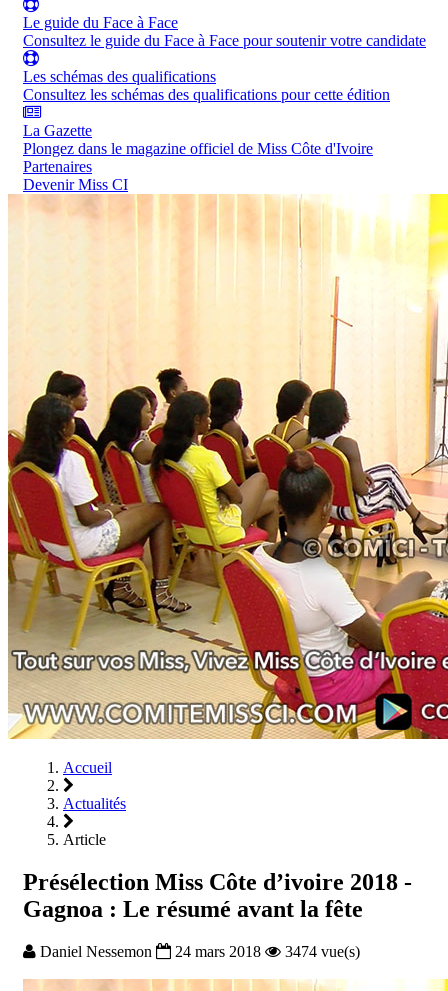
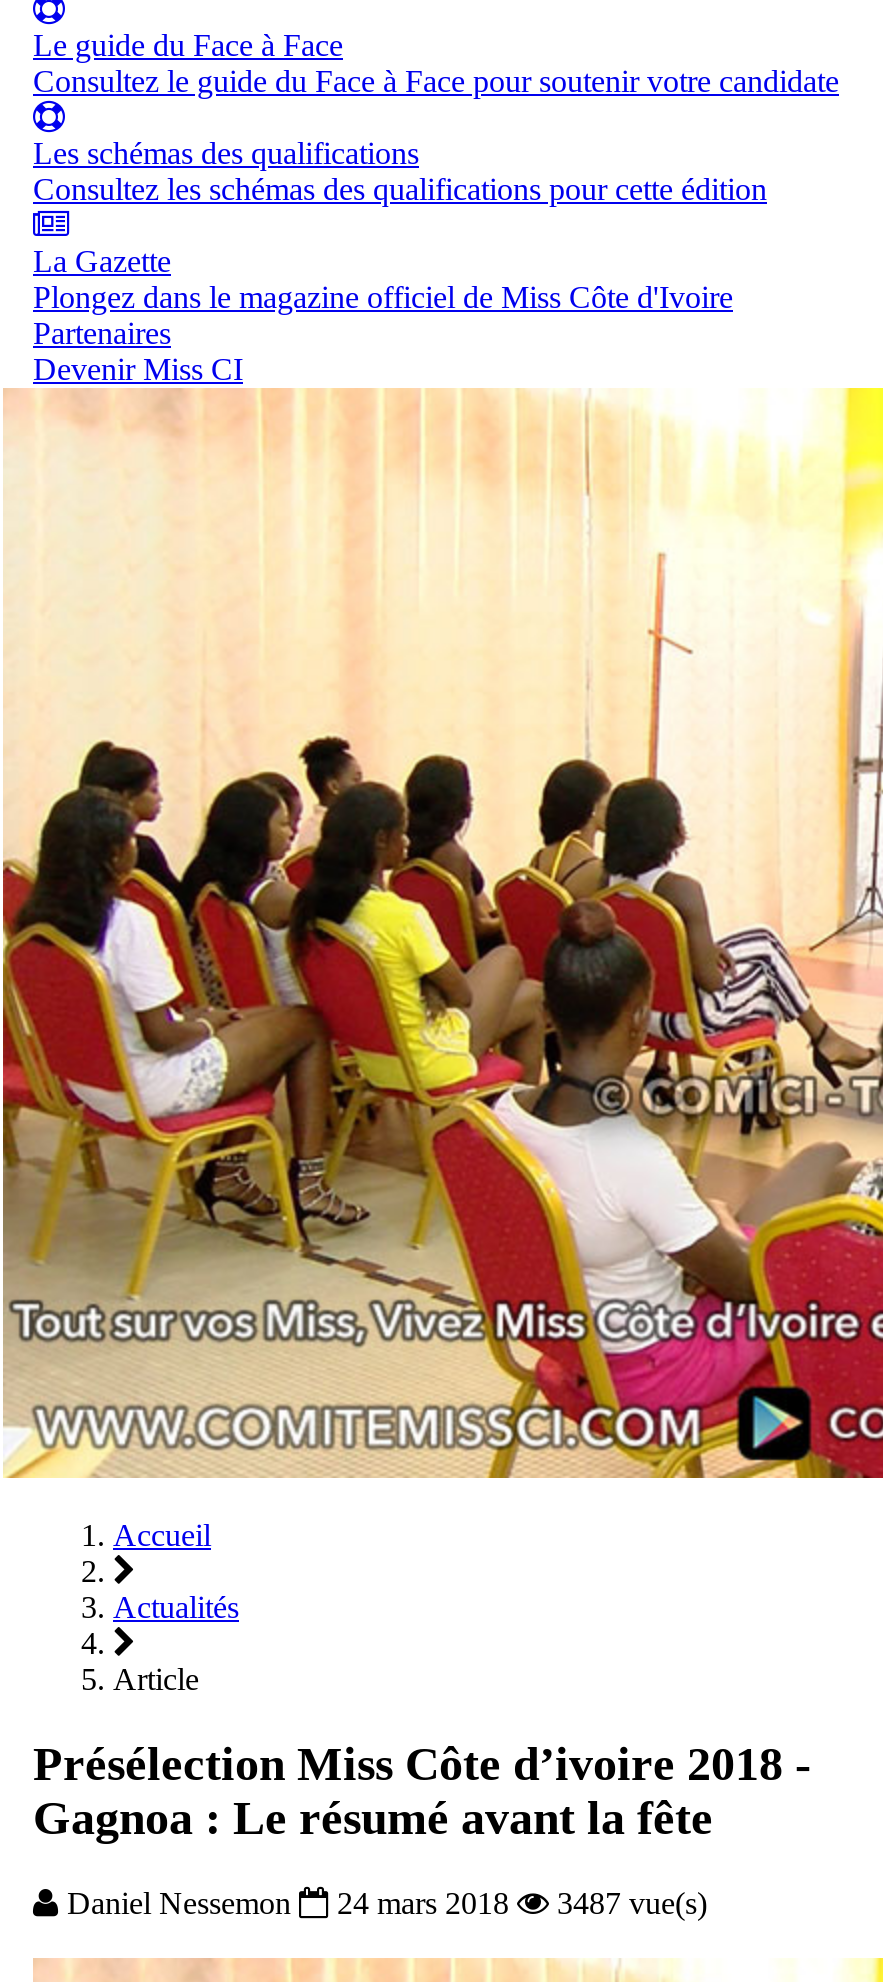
[40,943,360,960] Daniel Nessemon 24 mars 2018 3474 vue(s) -> [67,1886,707,1920] Daniel Nessemon 24 mars 2018 3487 vue(s)

